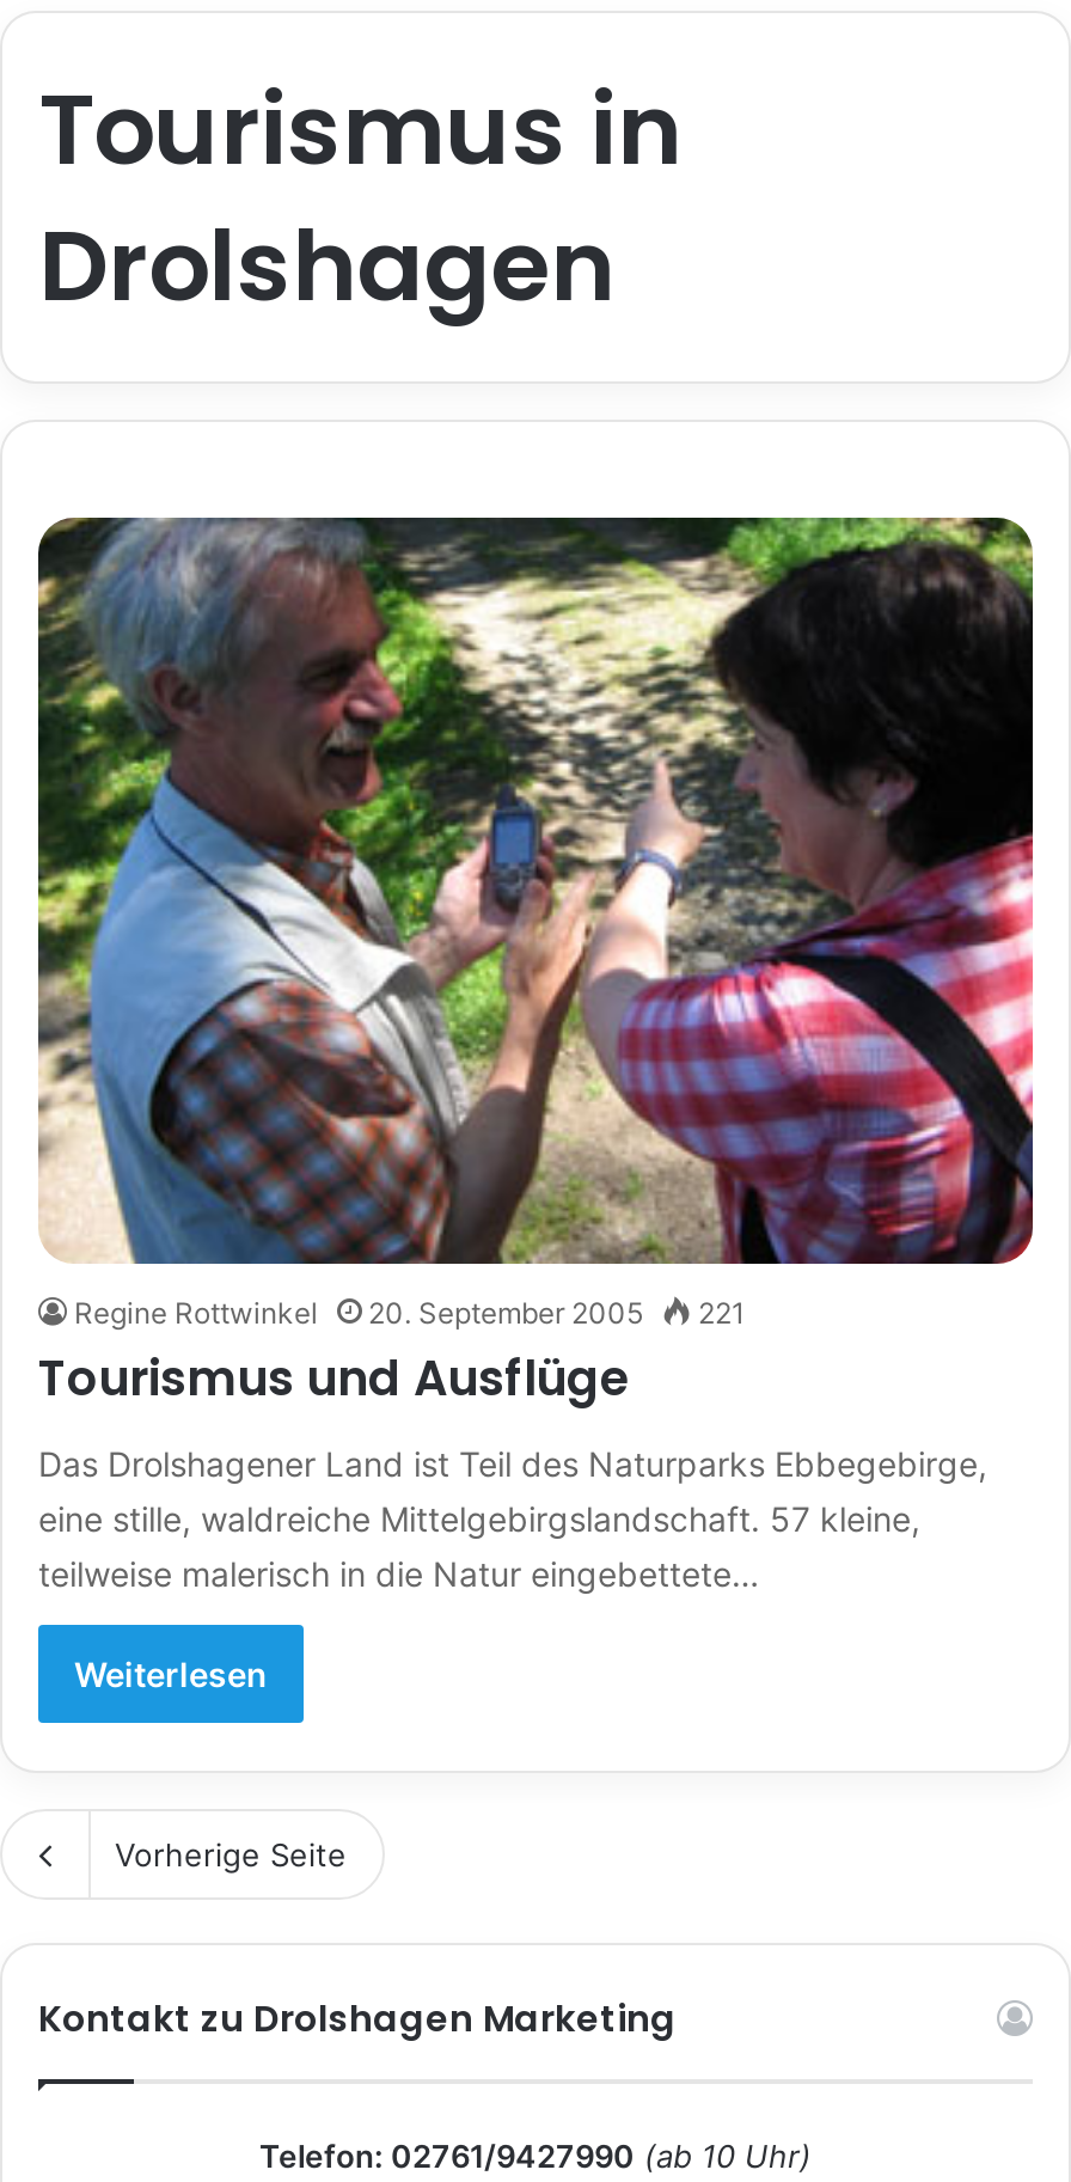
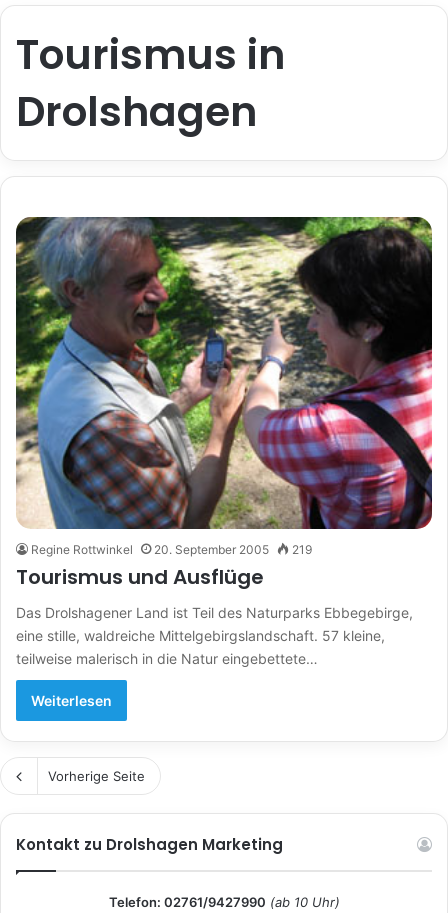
[74,1294,746,1330] Regine Rottwinkel 20. September 2005 221 -> [31,542,312,557] Regine Rottwinkel 20. September 2005 219

